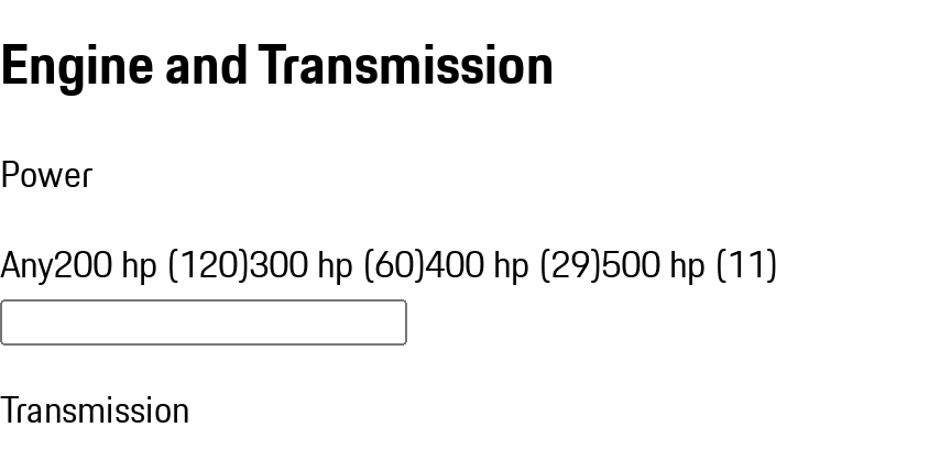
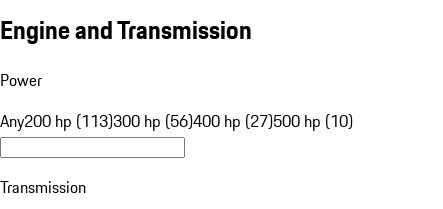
[0,239,777,291] Any200 hp (120)300 hp (60)400 hp (29)500 hp (11) -> [0,109,353,133] Any200 hp (113)300 hp (56)400 hp (27)500 hp (10)

